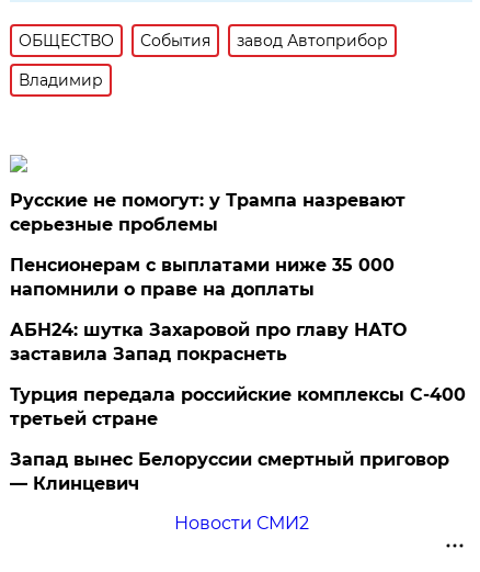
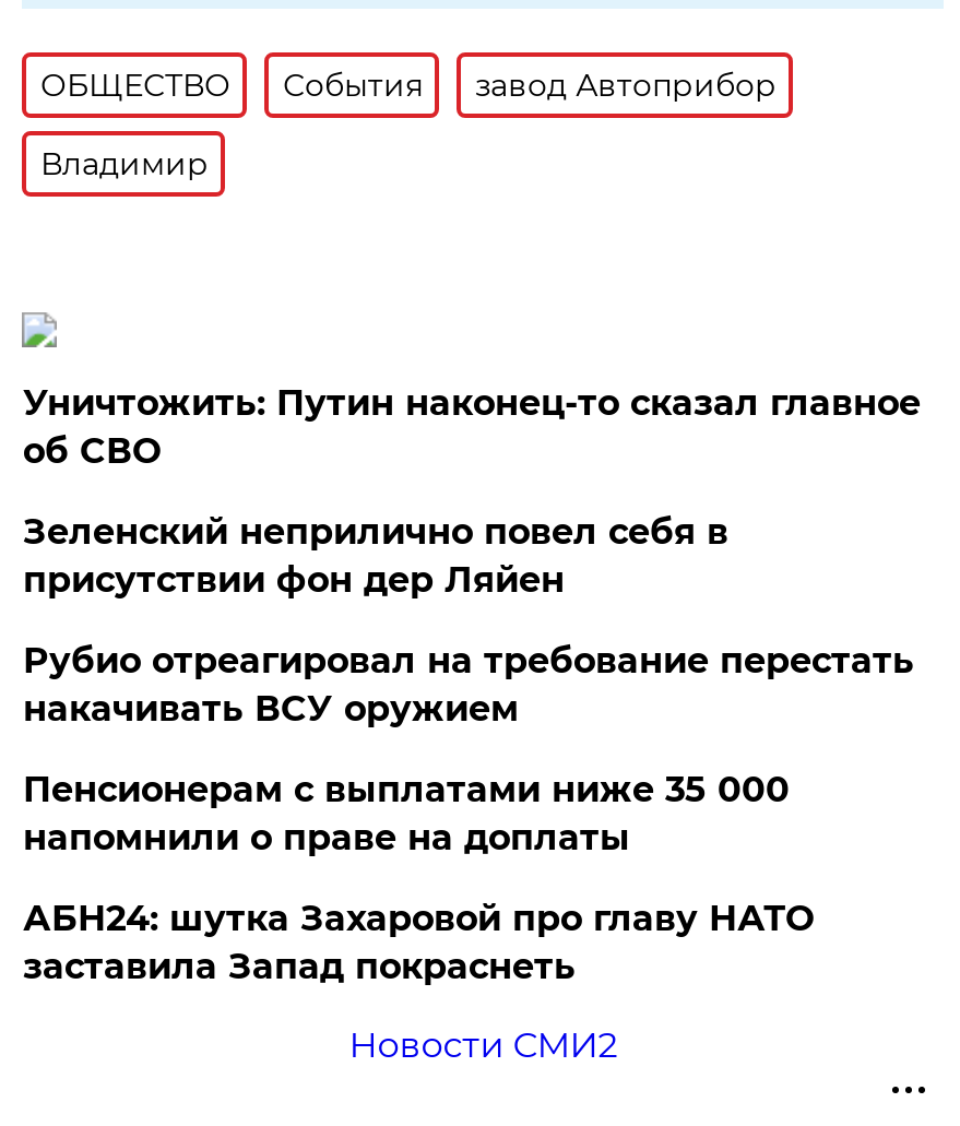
[10,190,406,235] Русские не помогут: у Трампа назревают | серьезные проблемы -> [23,382,920,729] Уничтожить: Путин наконец-то сказал главное | об СВО | Зеленский неприлично повел cебя в | присутствии фон дер Ляйен | Рубио отреагировал на требование перестать | накачивать ВСУ оружием
moved [10,255,407,364] -> [23,769,813,987]: Пенсионерам с выплатами ниже 35 000 | напомнили о праве на доплаты | АБН24: шутка Захаровой про главу НАТО | заставила Запад покраснеть
[10,384,466,494] Турция передала российские комплексы С-400 | третьей стране | Запад вынес Белоруссии смертный приговор | — Клинцевич -> none

